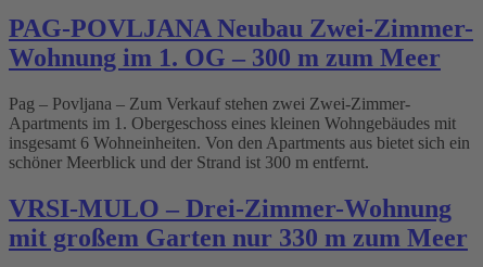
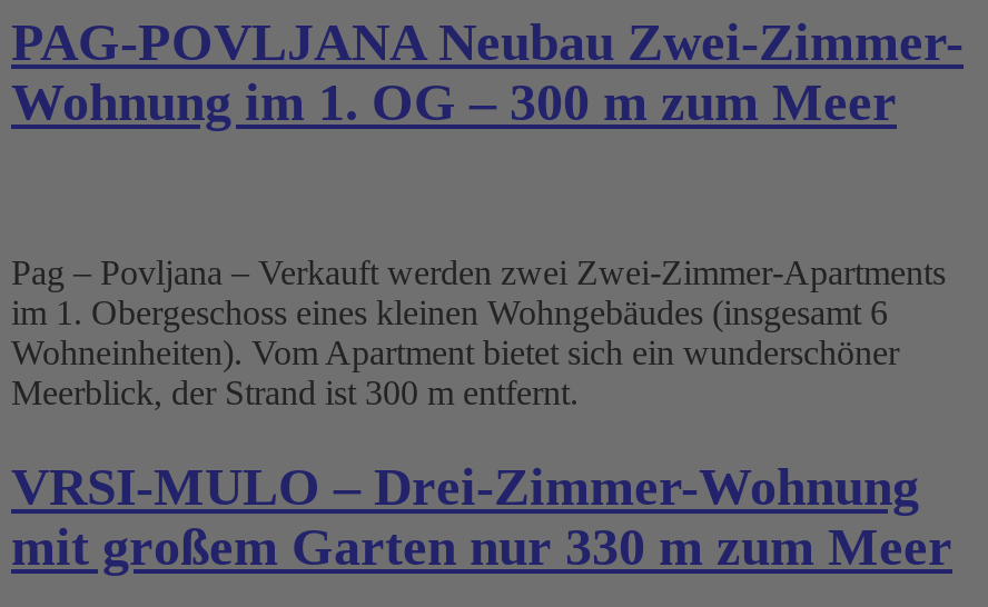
[9,94,470,171] Pag – Povljana – Zum Verkauf stehen zwei Zwei-Zimmer- | Apartments im 1. Obergeschoss eines kleinen Wohngebäudes mit | insgesamt 6 Wohneinheiten. Von den Apartments aus bietet sich ein | schöner Meerblick und der Strand ist 300 m entfernt. -> [11,253,946,411] Pag – Povljana – Verkauft werden zwei Zwei-Zimmer-Apartments | im 1. Obergeschoss eines kleinen Wohngebäudes (insgesamt 6 | Wohneinheiten). Vom Apartment bietet sich ein wunderschöner | Meerblick, der Strand ist 300 m entfernt.

